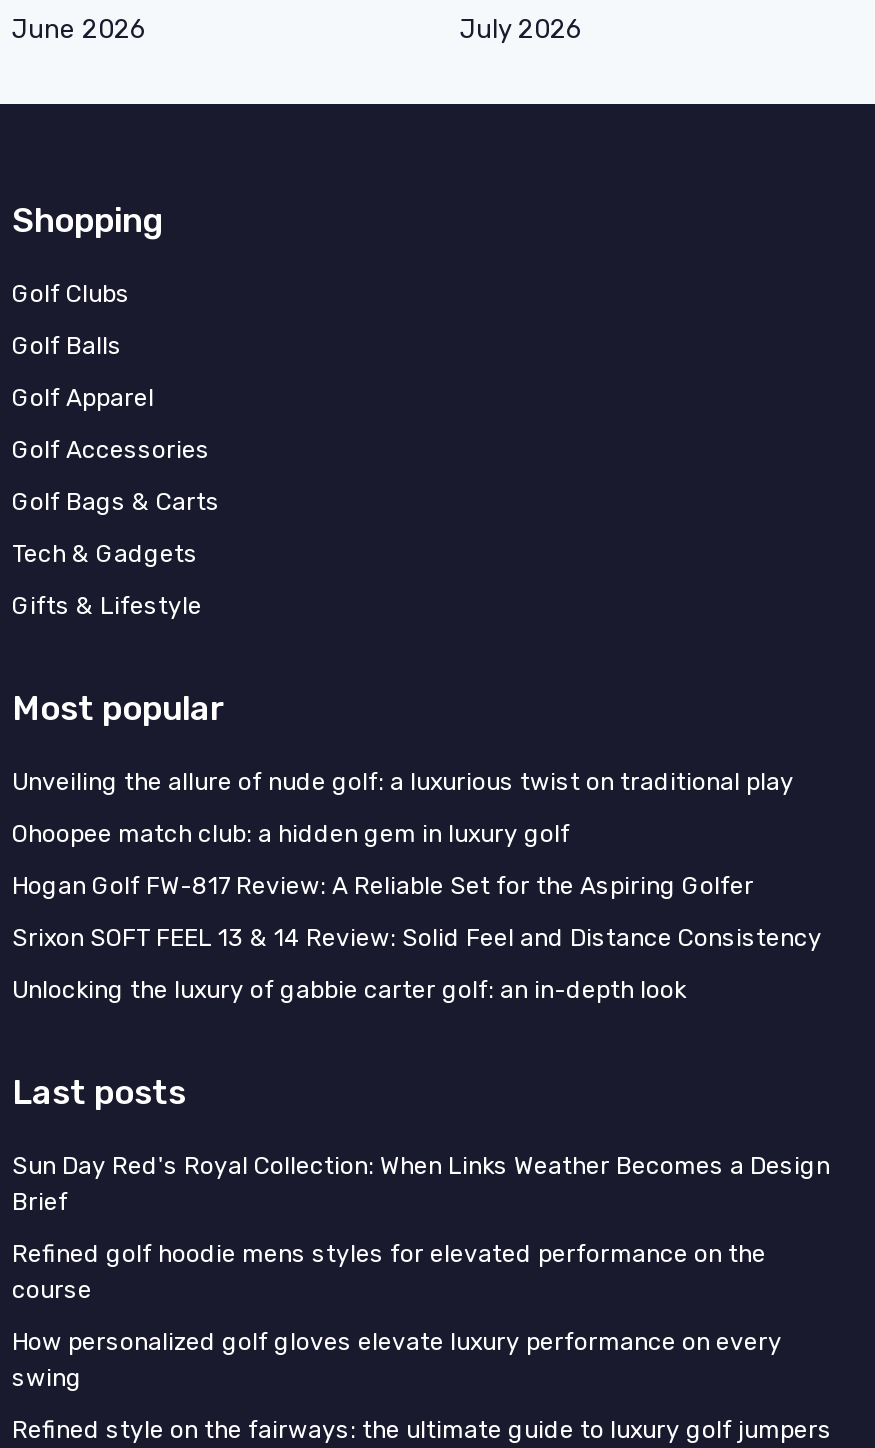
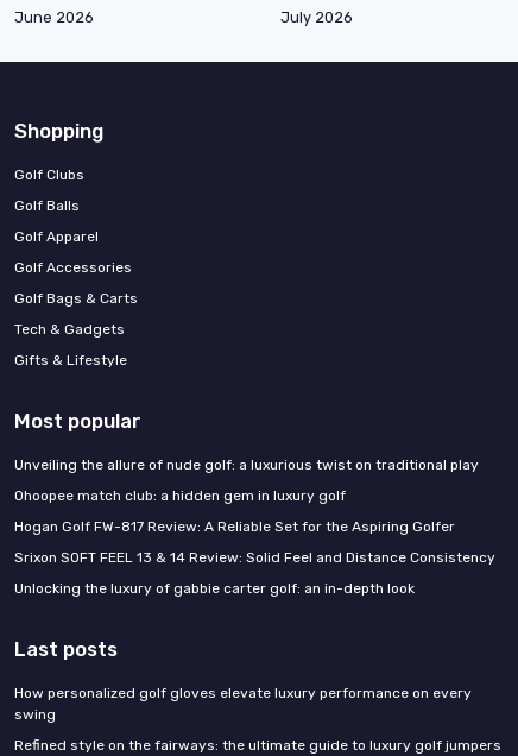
[12,1151,830,1303] Sun Day Red's Royal Collection: When Links Weather Becomes a Design | Brief | Refined golf hoodie mens styles for elevated performance on the | course -> none

